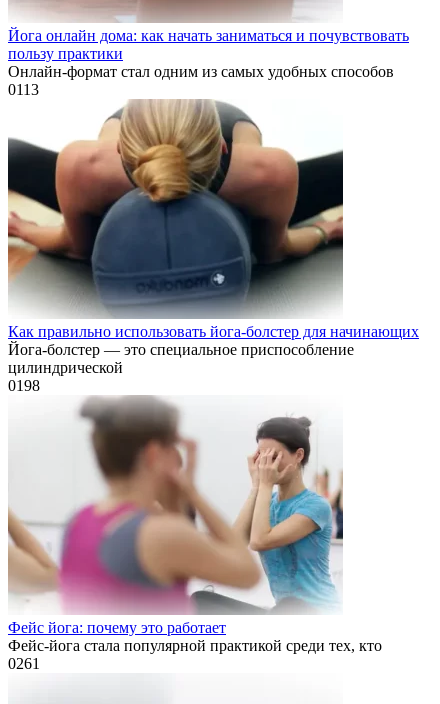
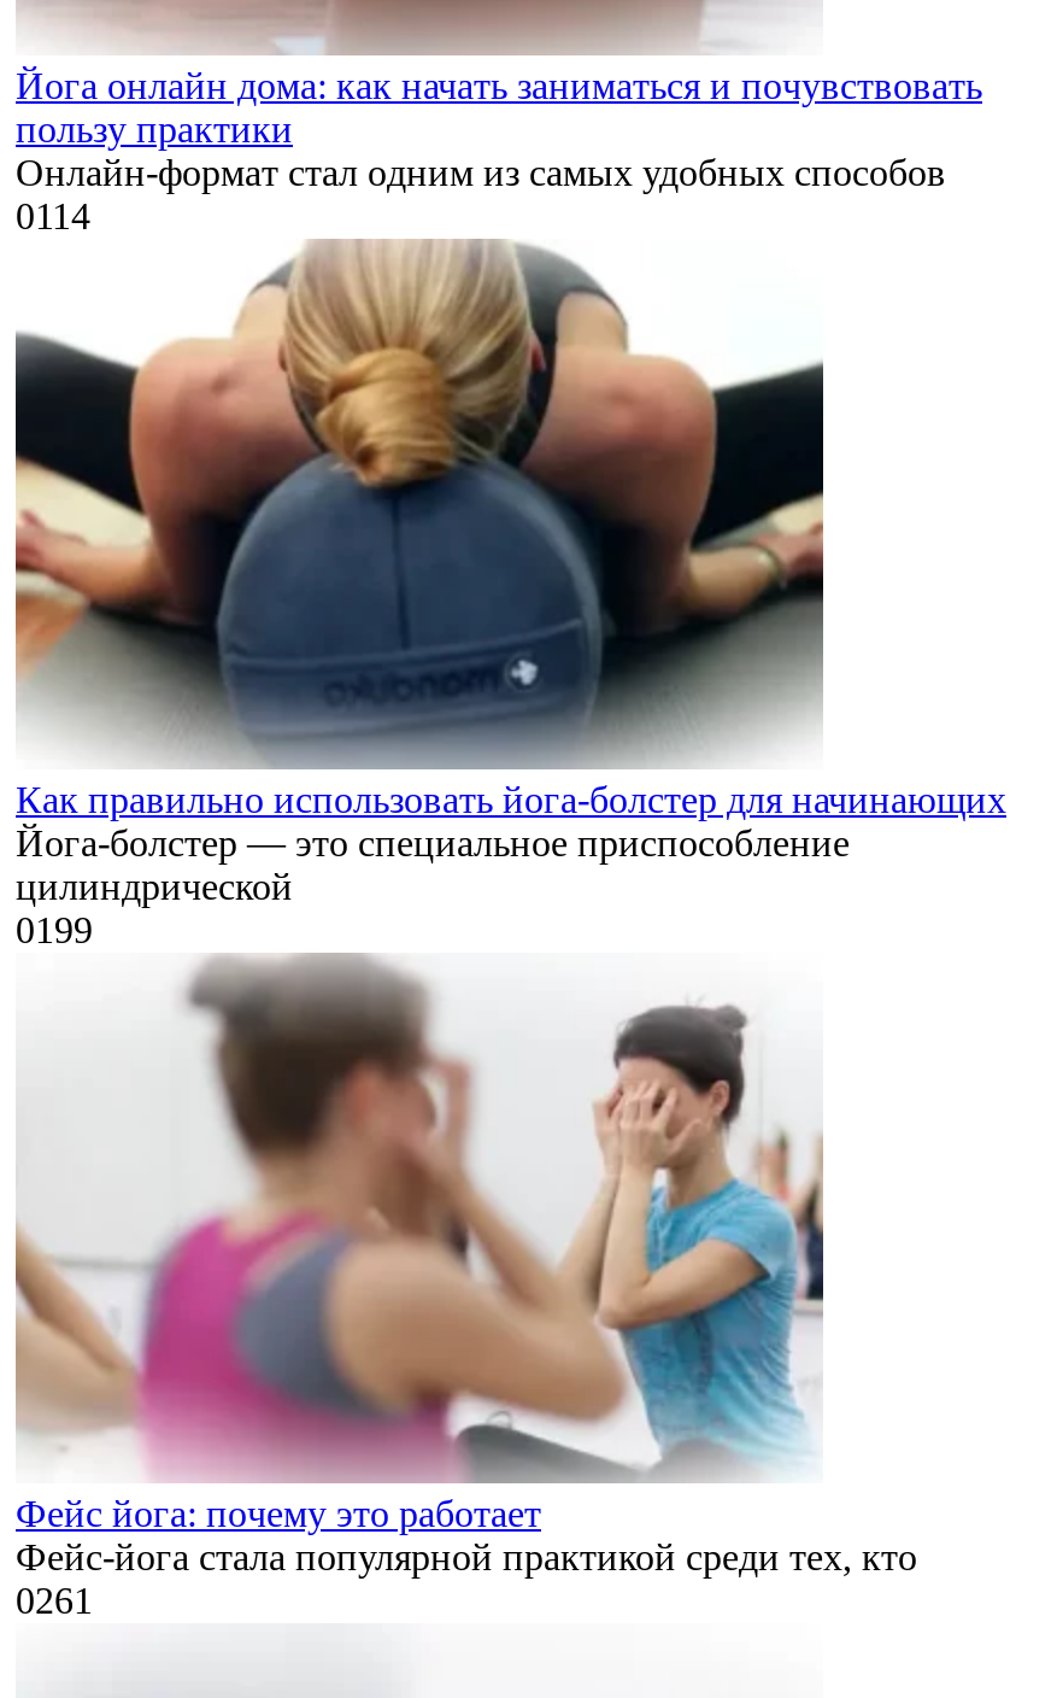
[8,81,39,98] 0113 -> [16,196,90,237] 0114
[8,377,40,394] 0198 -> [16,910,93,951] 0199

